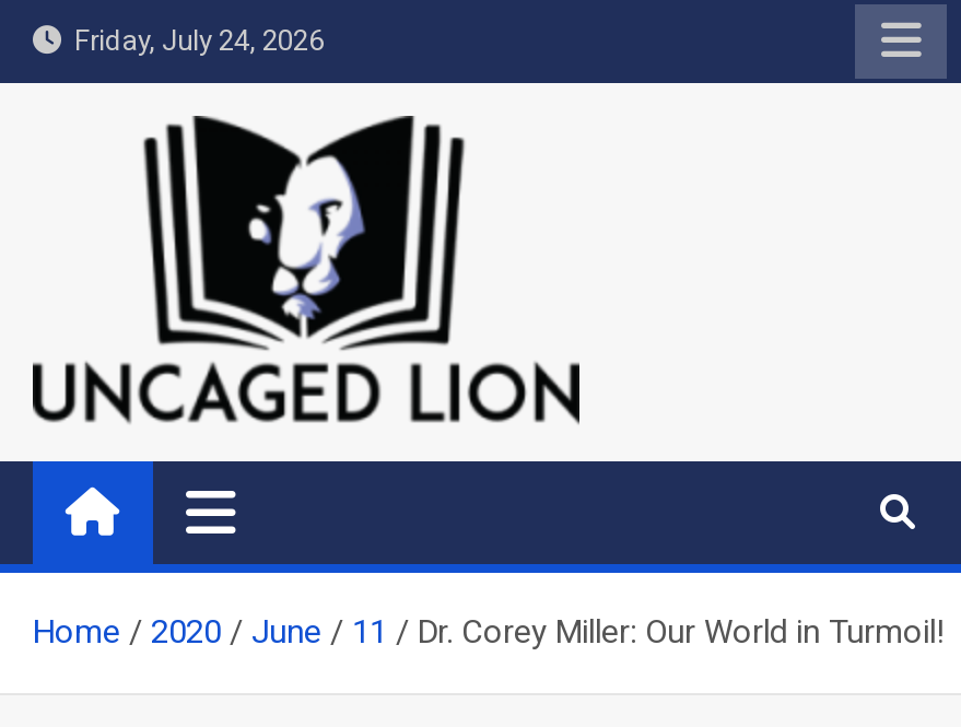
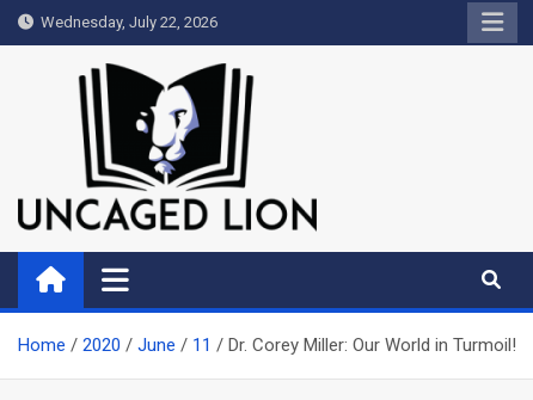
[61,24,324,57] Friday, July 24, 2026 -> [33,13,218,31] Wednesday, July 22, 2026

